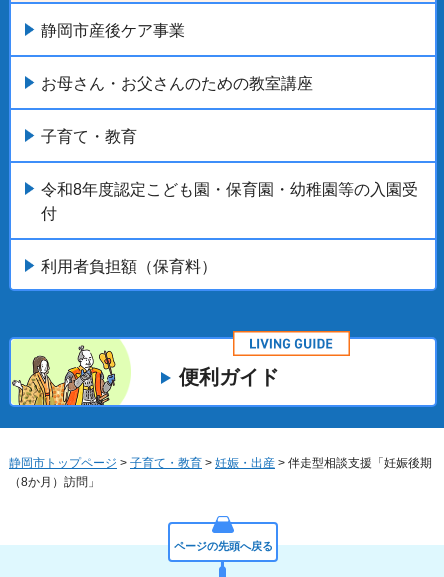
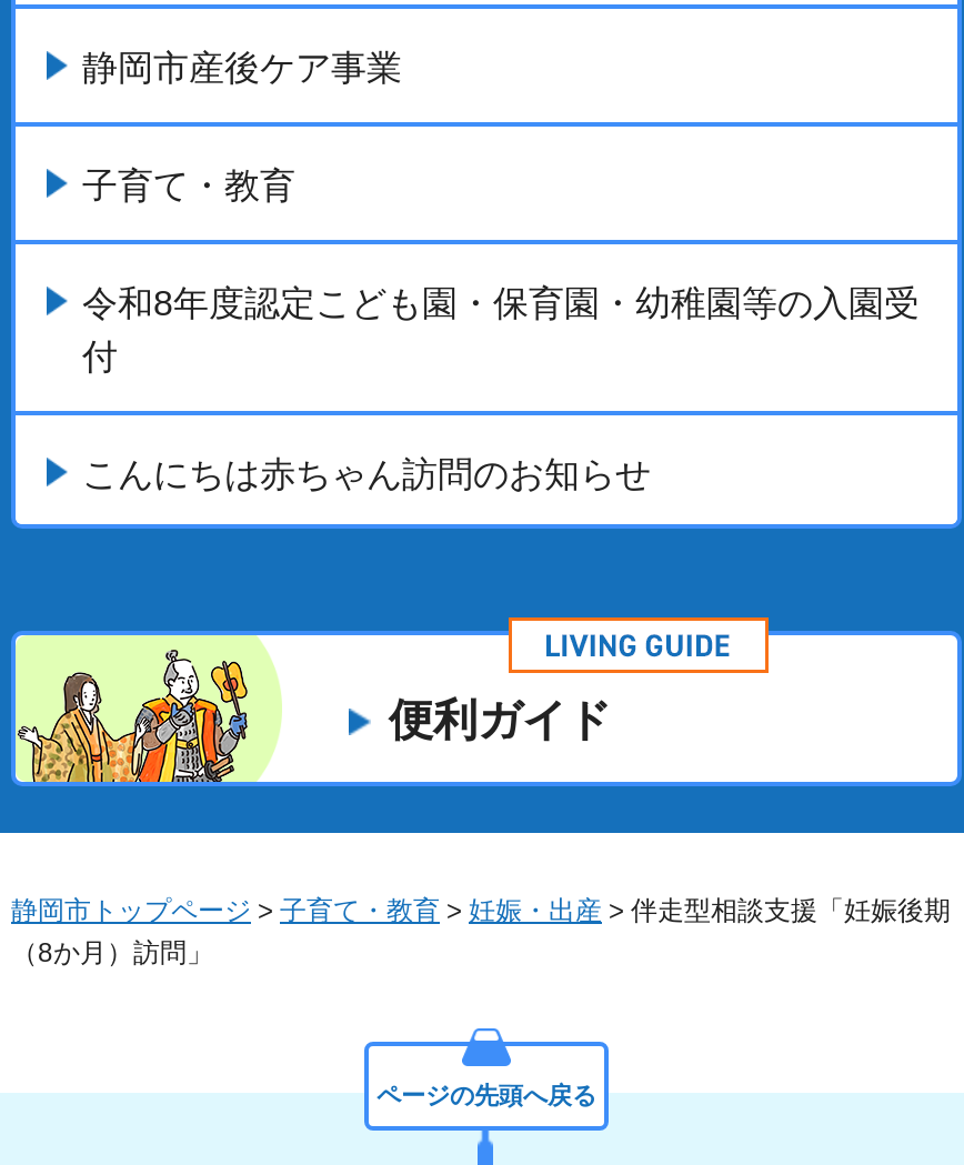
[41,75,313,92] お母さん・お父さんのための教室講座 -> none
[41,258,217,275] 利用者負担額（保育料） -> [82,456,651,493] こんにちは赤ちゃん訪問のお知らせ

